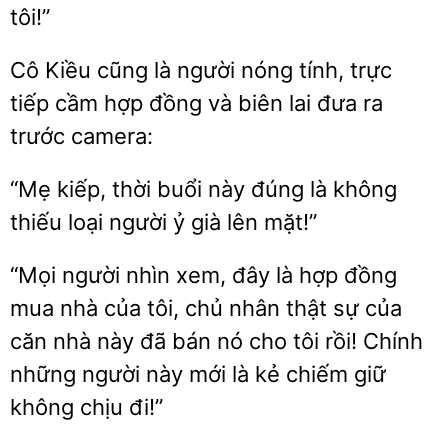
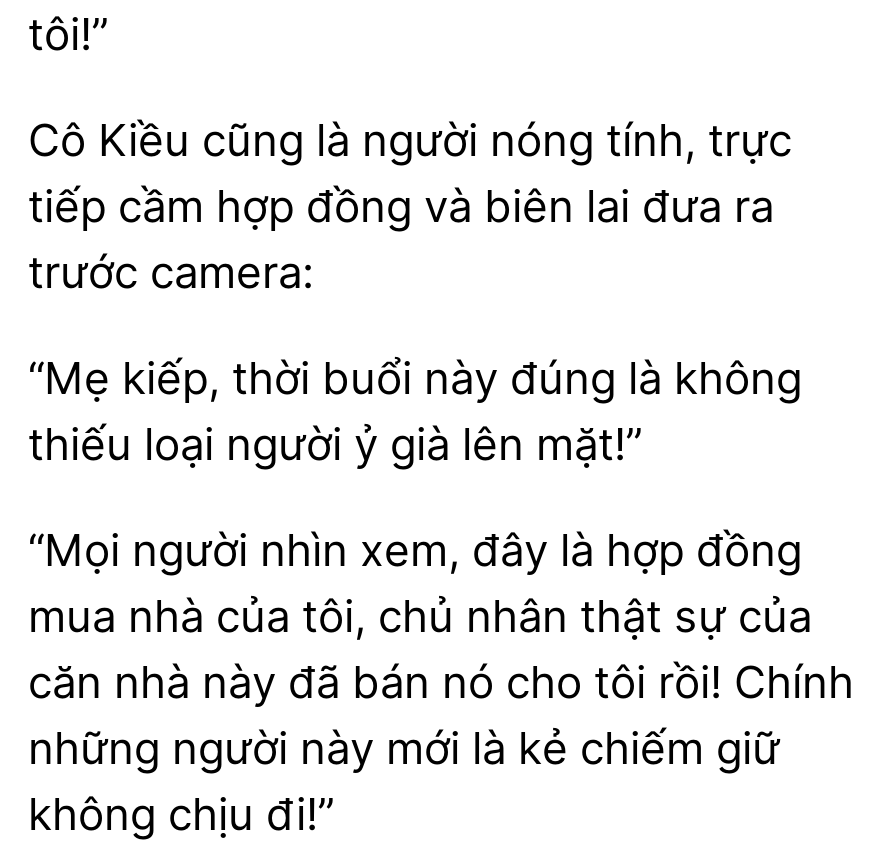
[10,57,392,149] Cô Kiều cũng là | nóng tính, trực | tiếp cầm | đồng và biên lai đưa ra | camera: -> [28,114,792,298] Cô Kiều cũng | người nóng tính, trực | cầm hợp | và biên lai đưa ra | trước camera:
[10,176,57,202] “Mẹ -> [110,352,232,404] kiếp,
[10,209,317,235] thiếu loại người ỷ già | mặt!” -> [132,418,642,470] loại người ỷ già lên mặt!”
[10,262,423,387] “Mọi | xem, đây là hợp đồng | mua nhà của tôi, chủ nhân thật sự của | căn nhà này đã bán nó cho tôi rồi! Chính | những người này mới là kẻ chiếm -> [28,524,854,774] “Mọi người nhìn xem, đây là hợp đồng | mua | của tôi, chủ nhân thật | của | căn nhà này đã | nó cho tôi rồi! Chính | những người này mới là kẻ chiếm giữ

